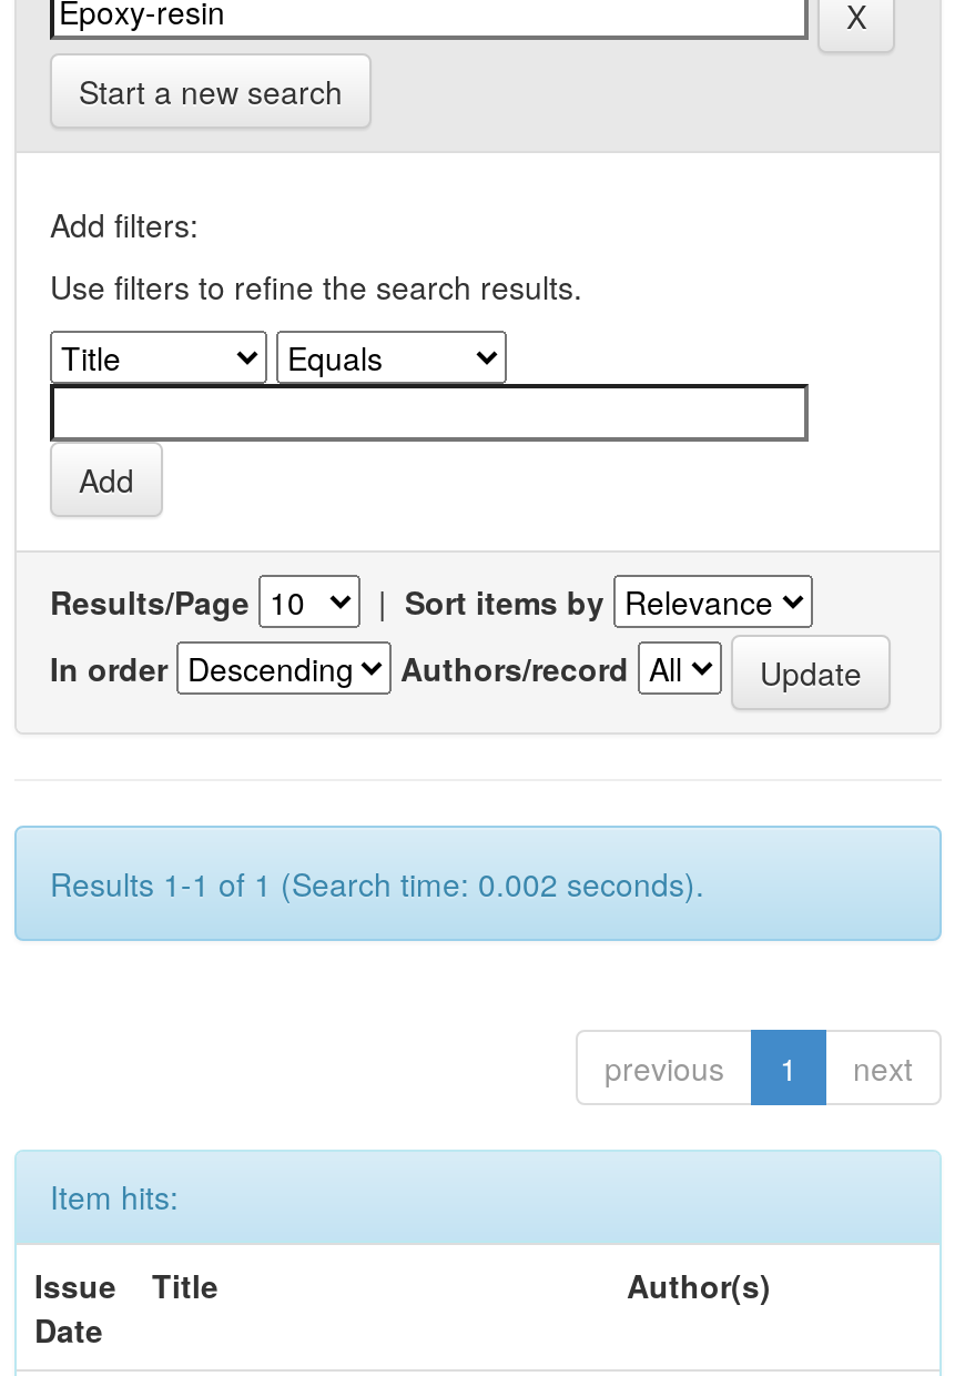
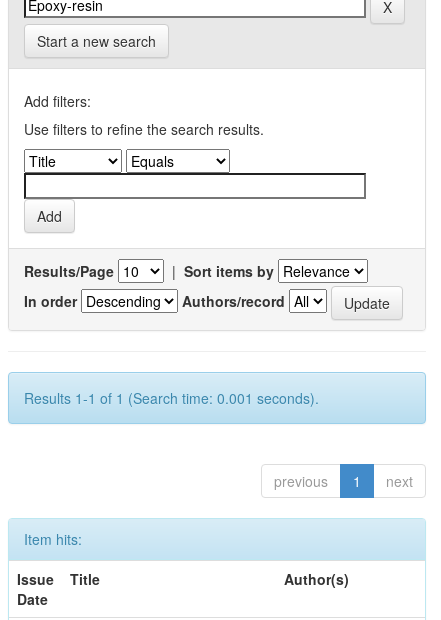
[50,861,704,905] Results 1-1 of 1 (Search time: 0.002 seconds). -> [24,388,319,408] Results 1-1 of 1 (Search time: 0.001 seconds).

